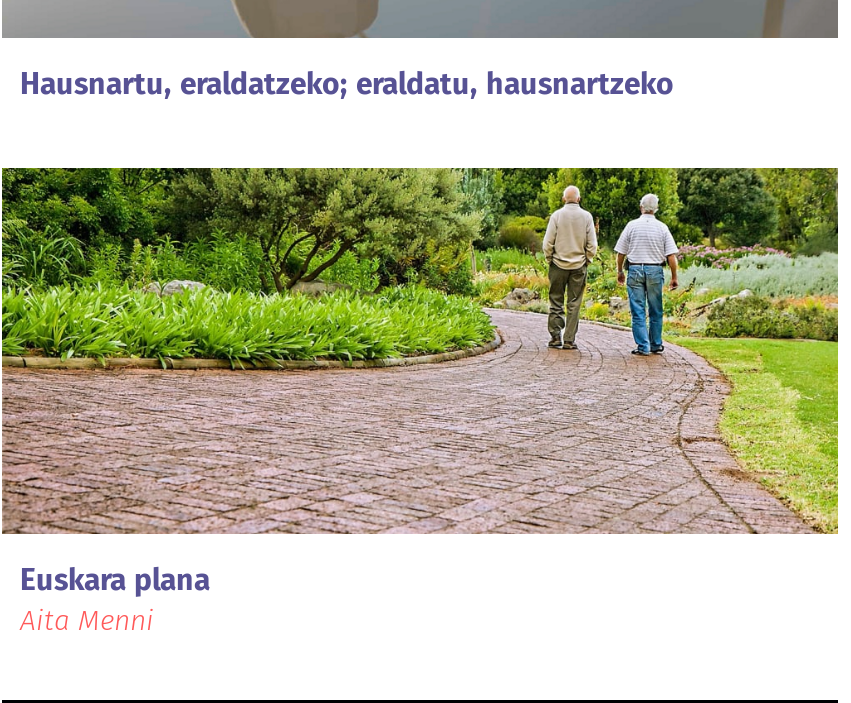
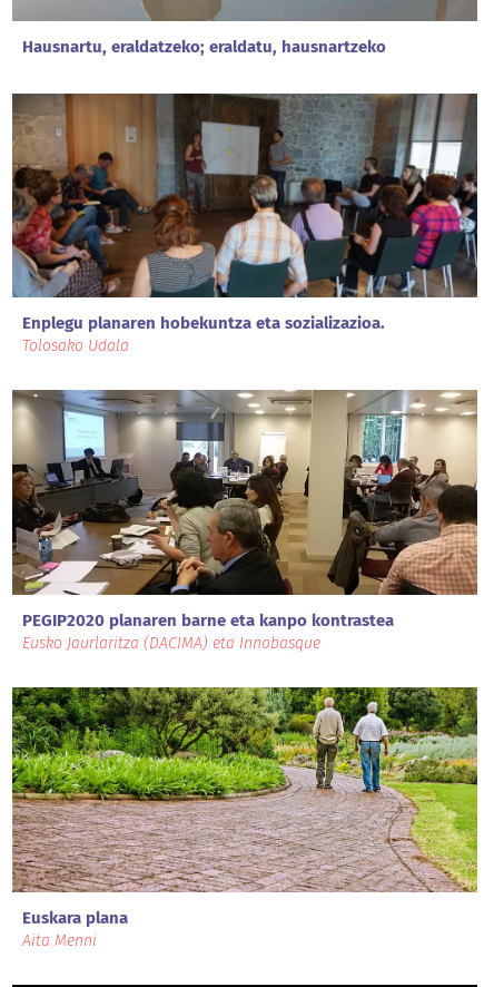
none -> [12,92,478,356] [image] | Enplegu planaren hobekuntza eta sozializazioa. | Tolosako Udala
none -> [12,390,477,653] [image] | PEGIP2020 planaren barne eta kanpo kontrastea | Eusko Jaurlaritza (DACIMA) eta Innobasque

